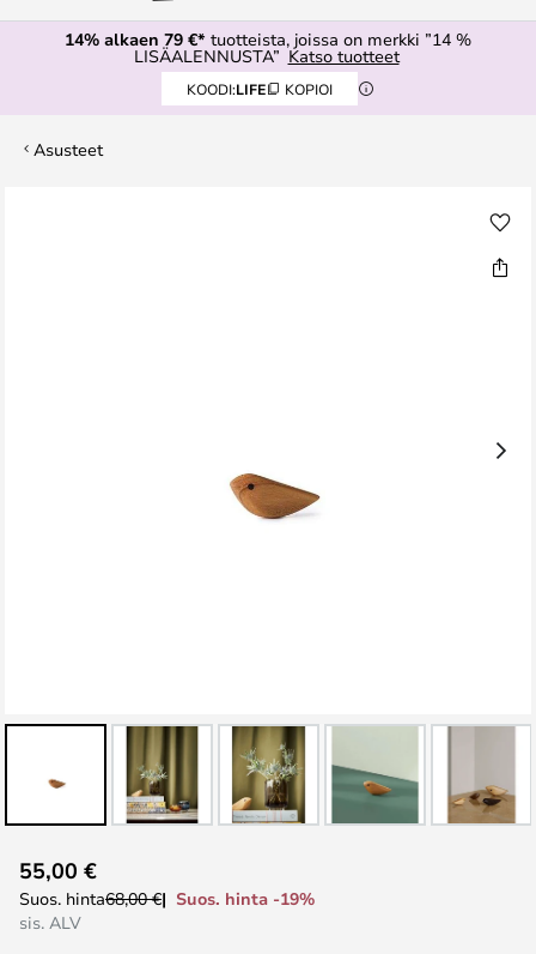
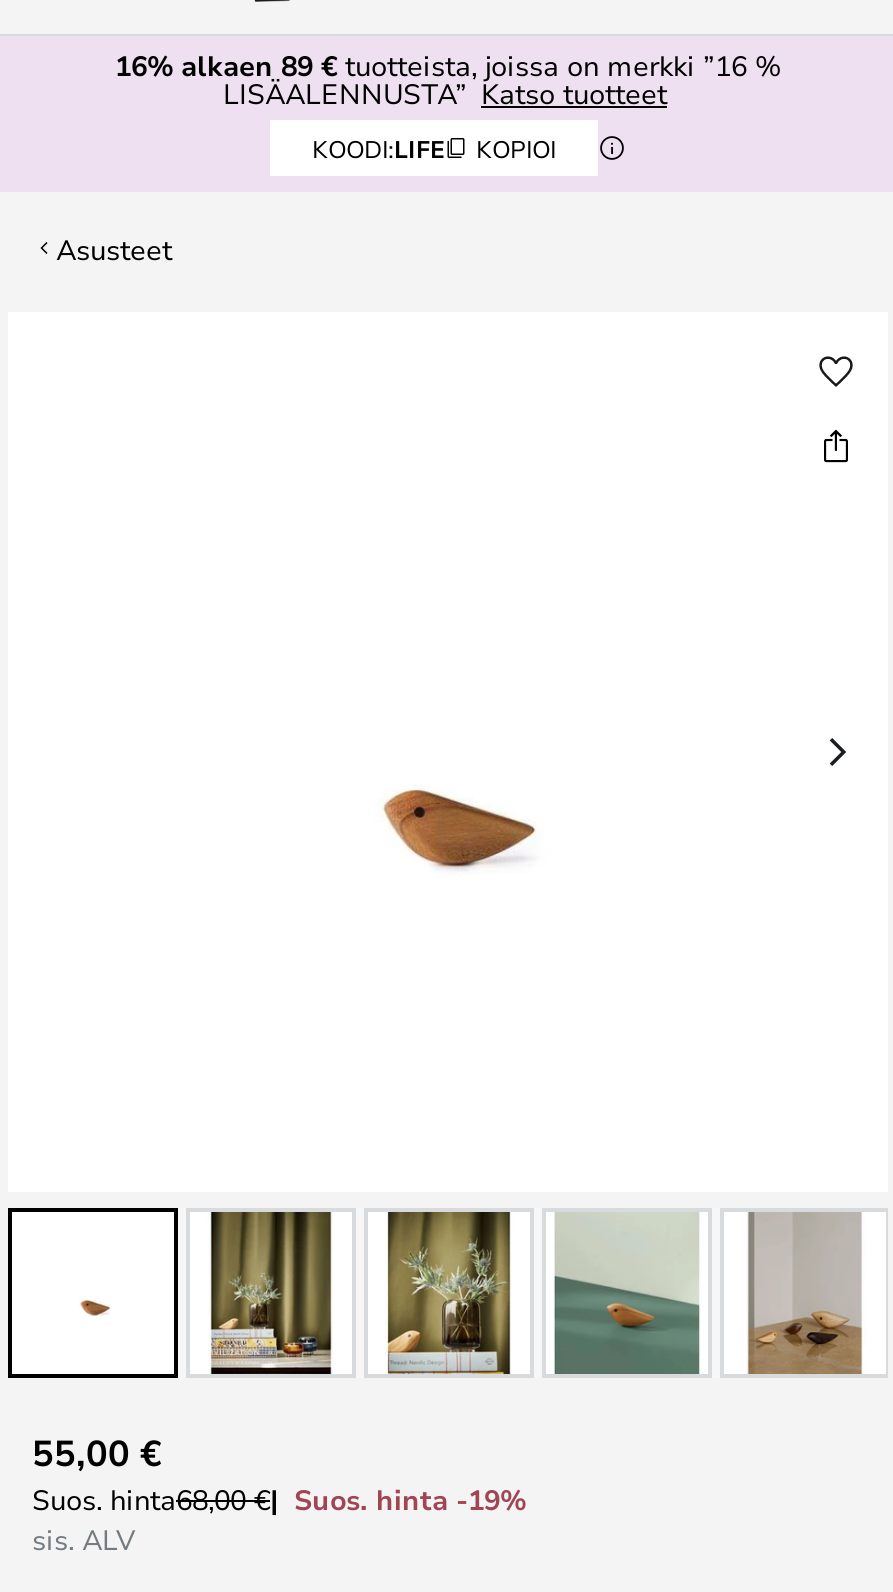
[65,28,471,50] 14% alkaen 79 €* tuotteista, joissa on merkki ”14 % -> [115,46,781,84] 16% alkaen 89 €tuotteista, joissa on merkki ”16 %

